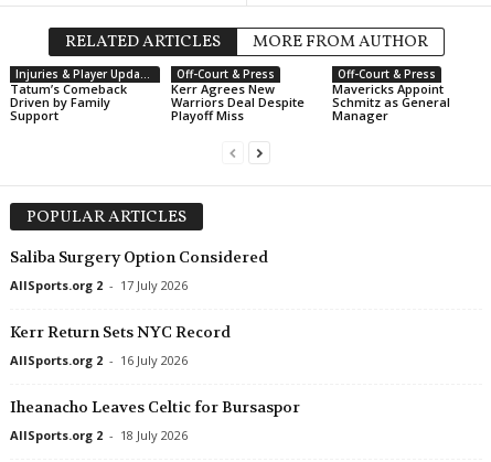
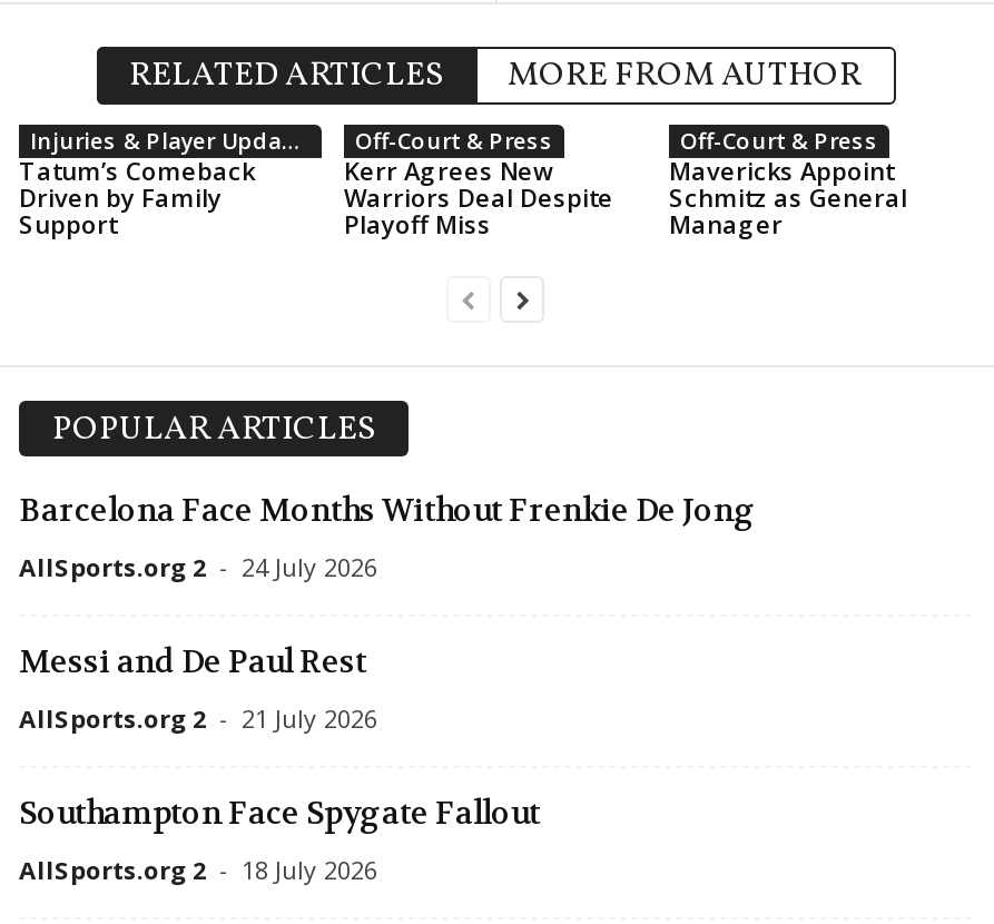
[10,247,268,267] Saliba Surgery Option Considered -> [19,490,756,530] Barcelona Face Months Without Frenkie De Jong
[10,277,188,293] AllSports.org 2 - 17 July 2026 -> [19,550,377,583] AllSports.org 2 - 24 July 2026
[10,322,231,342] Kerr Return Sets NYC Record -> [19,641,366,681] Messi and De Paul Rest
[10,352,188,368] AllSports.org 2 - 16 July 2026 -> [19,701,377,735] AllSports.org 2 - 21 July 2026
[10,397,300,417] Iheanacho Leaves Celtic for Bursaspor -> [19,793,540,833] Southampton Face Spygate Fallout

